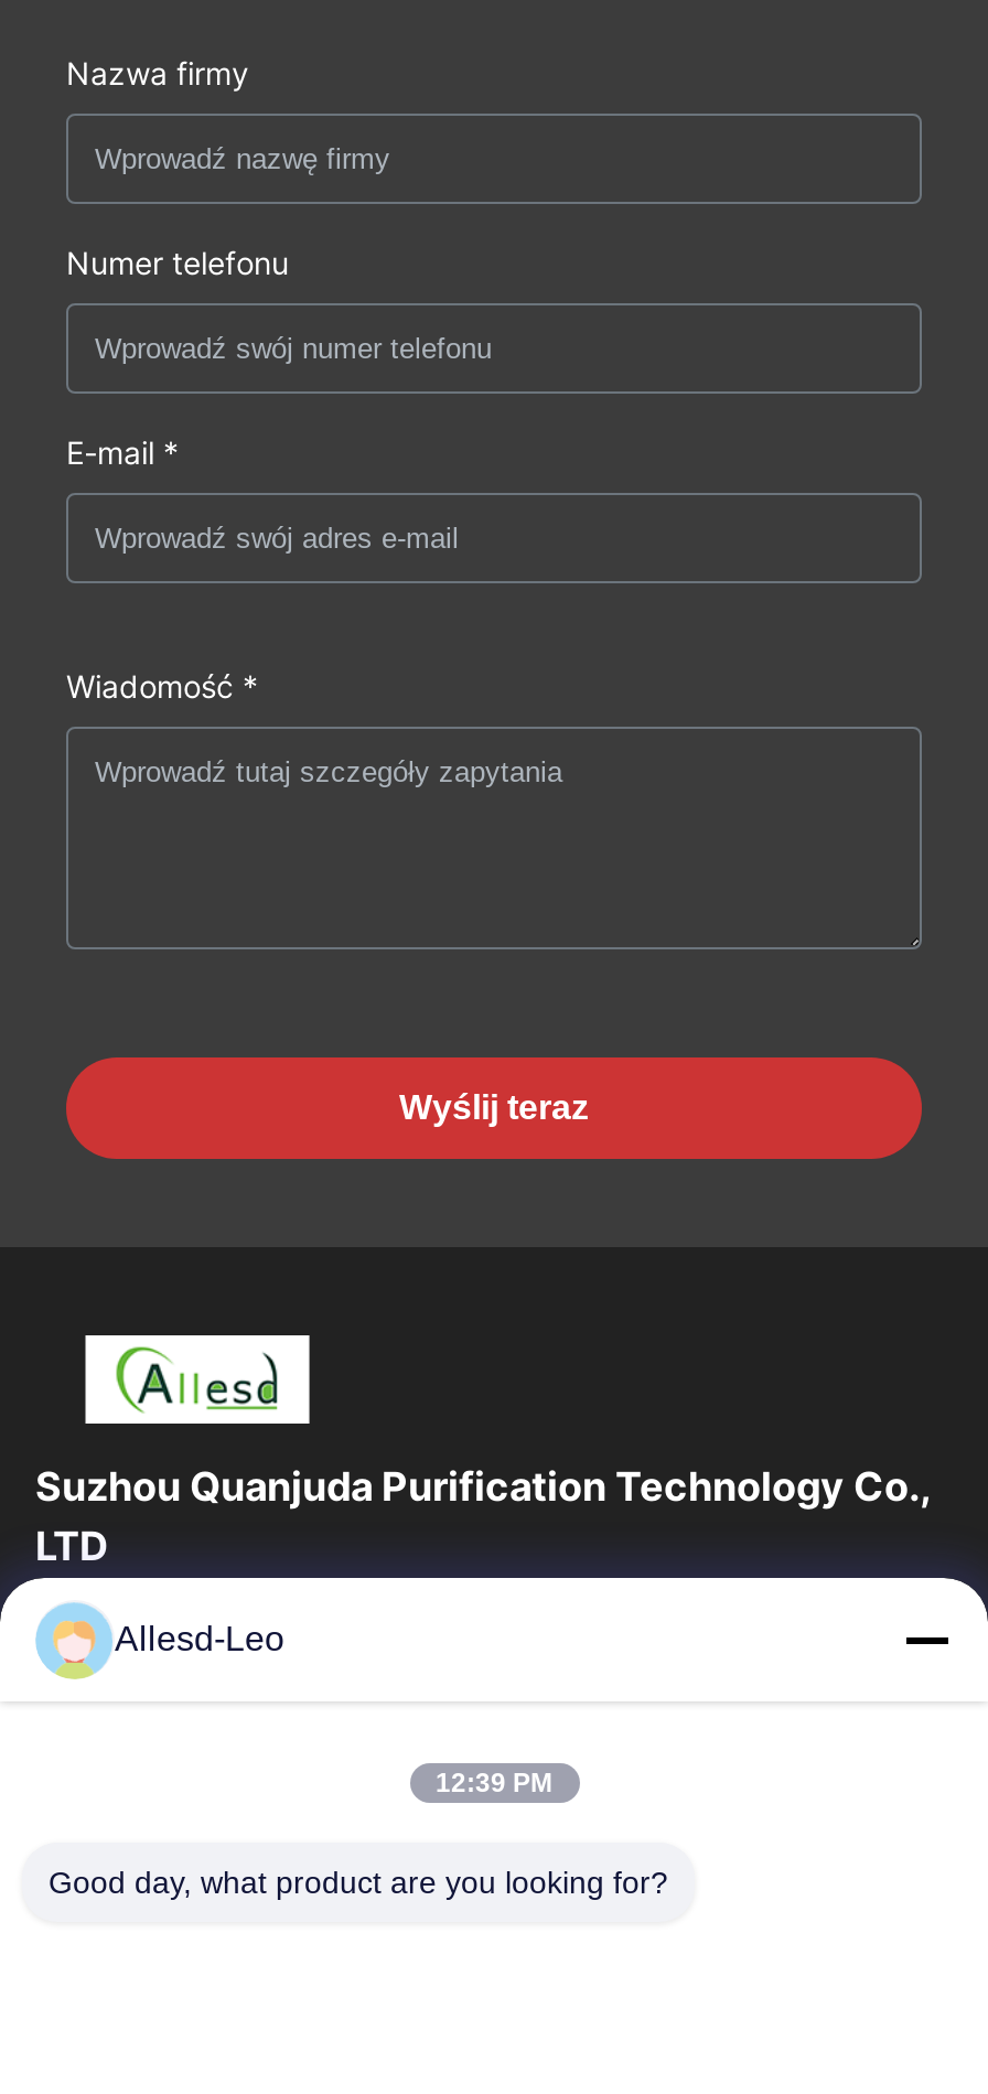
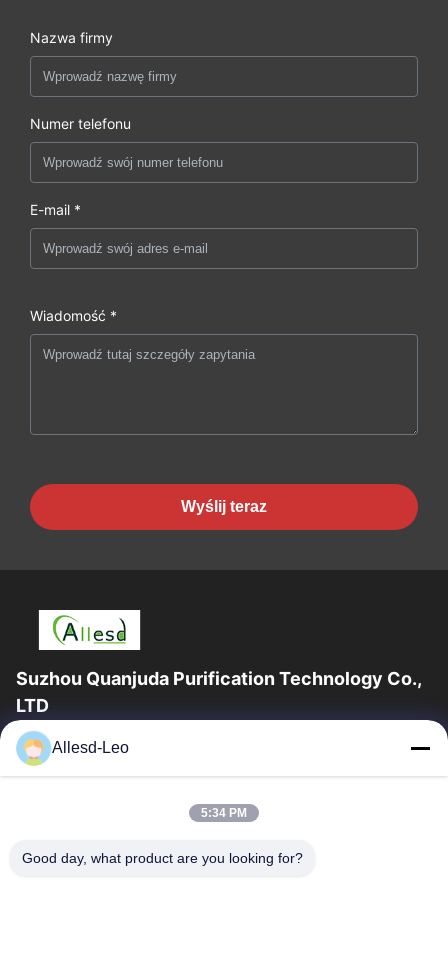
[436,1768,552,1798] 12:39 PM -> [201,806,247,820] 5:34 PM

